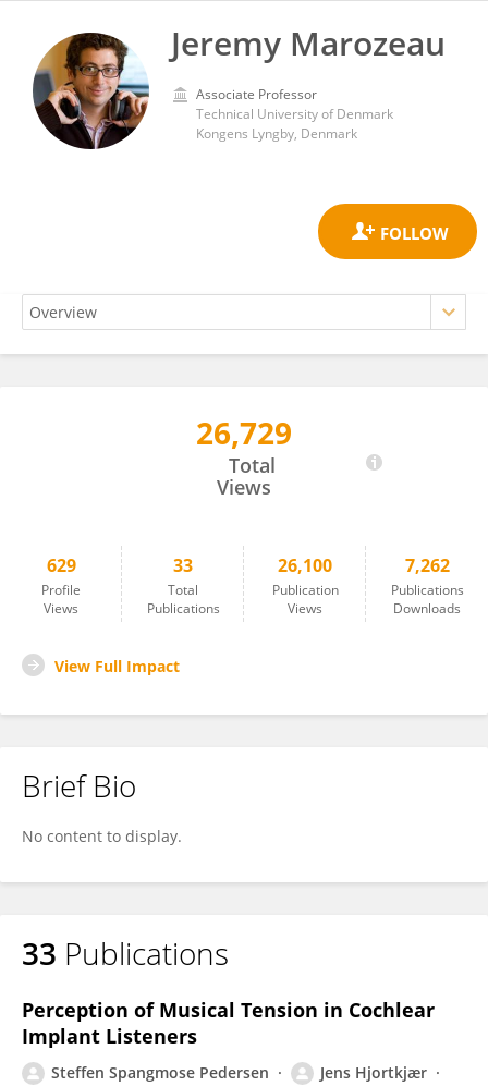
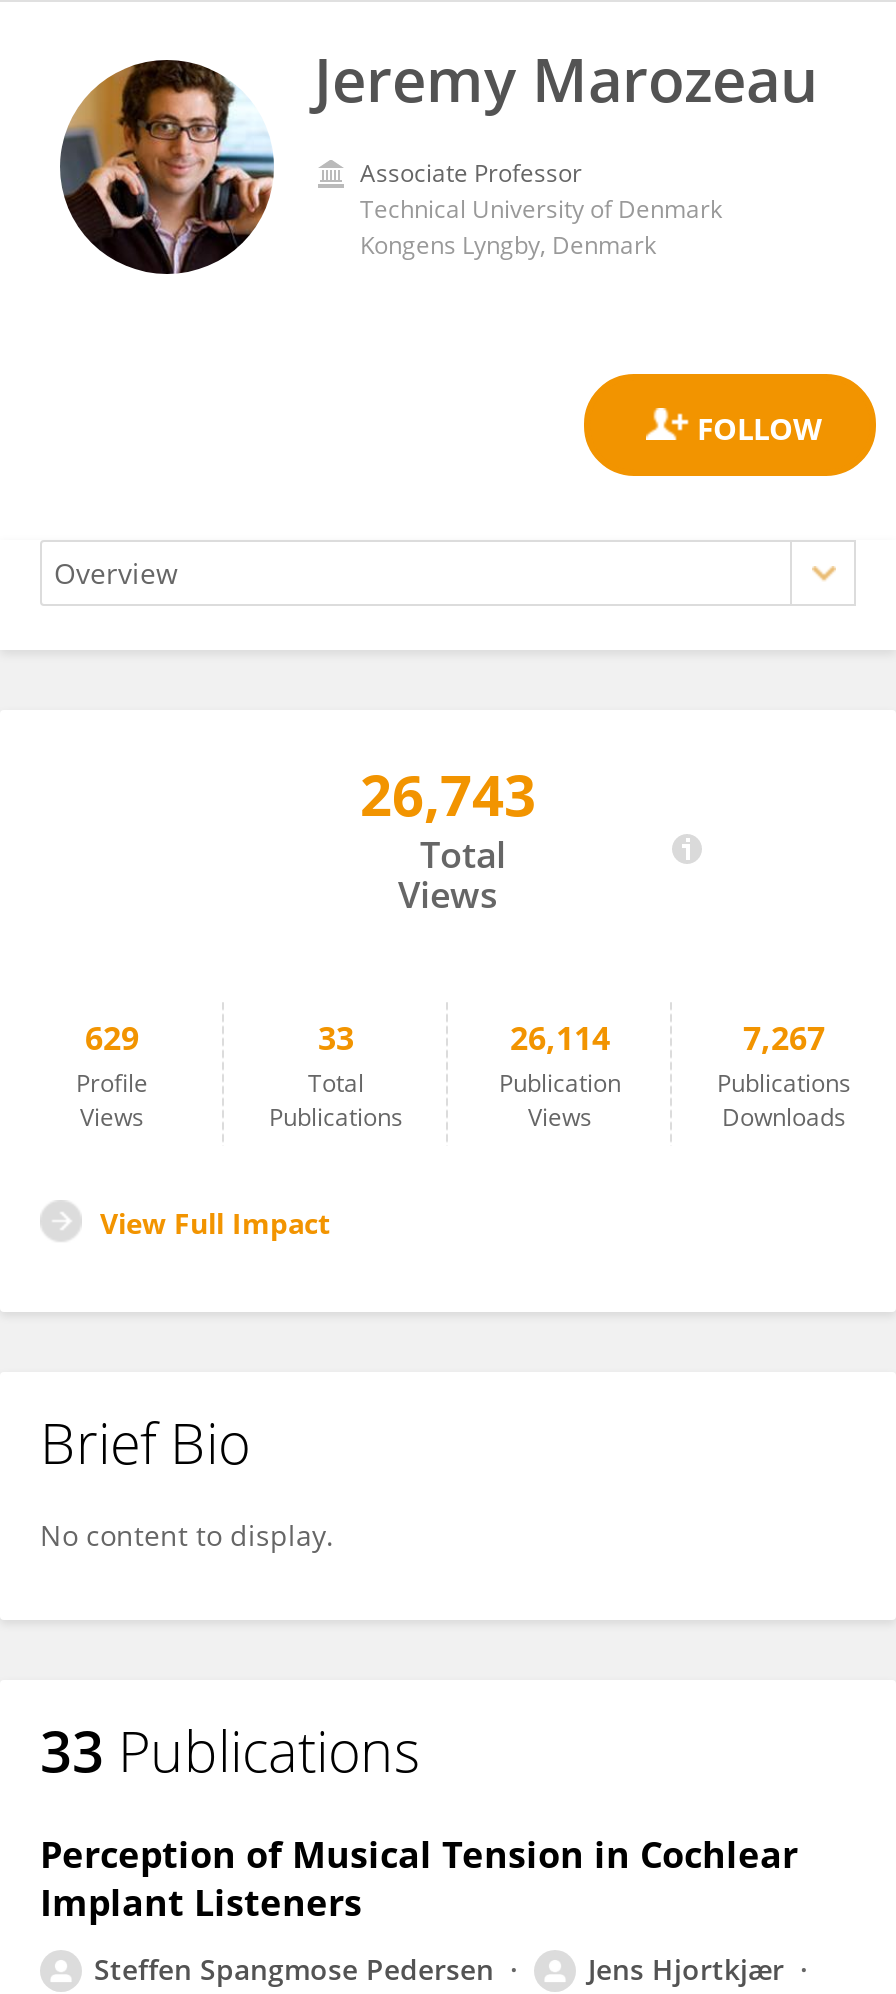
[196,412,292,453] 26,729 -> [360,756,536,832] 26,743
[278,553,332,577] 26,100 -> [510,1016,610,1060] 26,114
[405,553,449,577] 7,262 -> [743,1016,825,1060] 7,267

